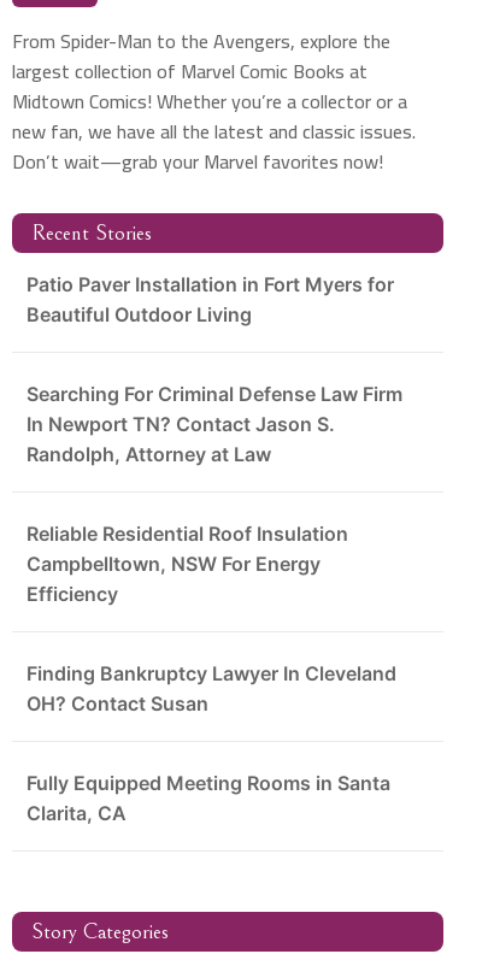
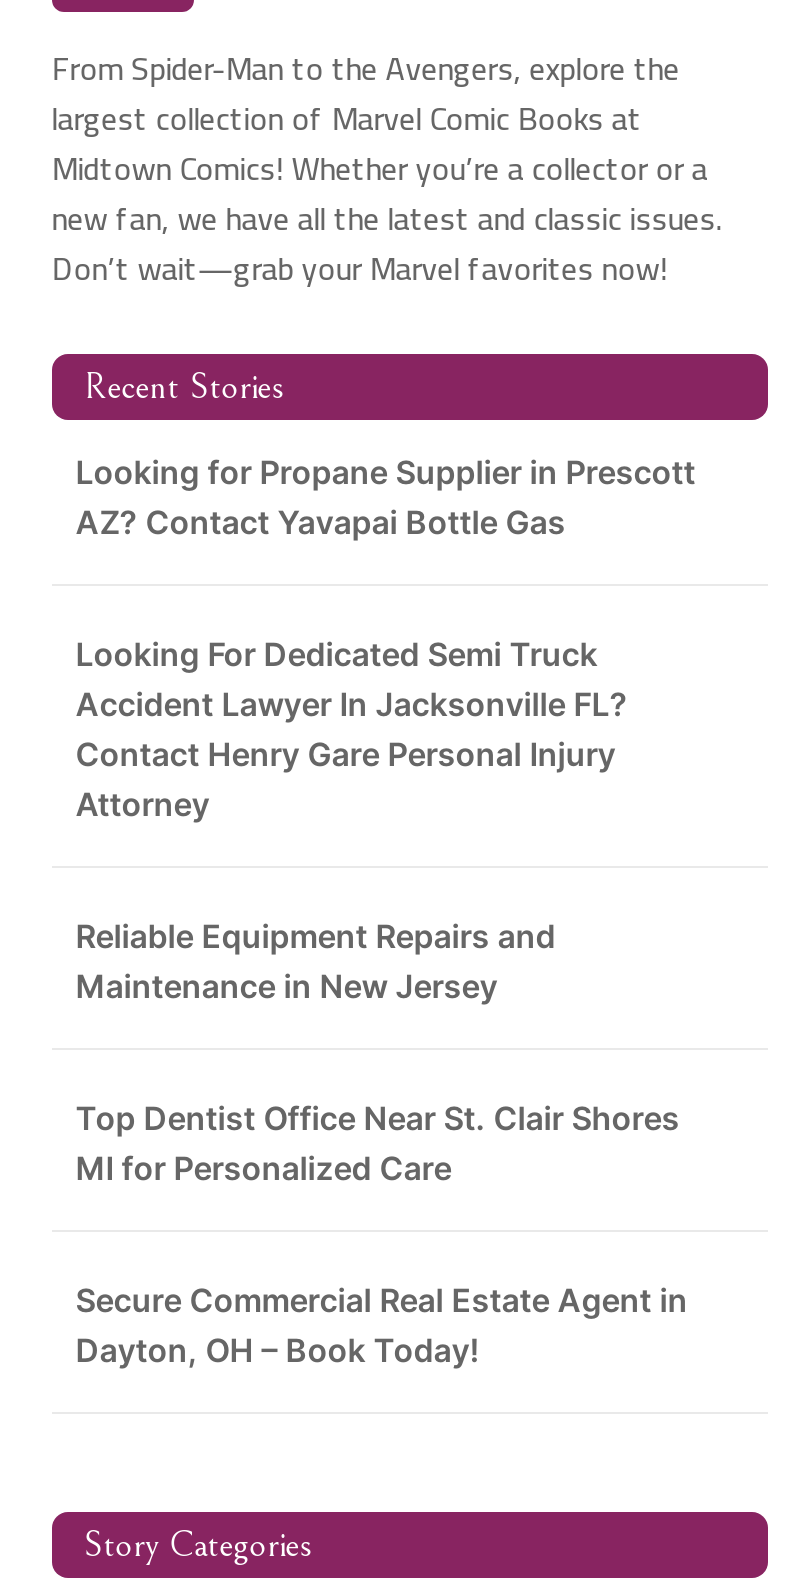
[26,273,394,327] Patio Paver Installation in Fort Myers for | Beautiful Outdoor Living -> [76,453,696,543] Looking for Propane Supplier in Prescott | AZ? Contact Yavapai Bottle Gas
[26,382,402,467] Searching For Criminal Defense Law Firm | In Newport TN? Contact Jason S. | Randolph, Attorney at Law -> [76,635,628,825] Looking For Dedicated Semi Truck | Accident Lawyer In Jacksonville FL? | Contact Henry Gare Personal Injury | Attorney
[26,522,348,606] Reliable Residential Roof Insulation | Campbelltown, NSW For Energy | Efficiency -> [76,917,556,1007] Reliable Equipment Repairs and | Maintenance in New Jersey
[26,662,396,716] Finding Bankruptcy Lawyer In Cleveland | OH? Contact Susan -> [76,1099,680,1189] Top Dentist Office Near St. Clair Shores | MI for Personalized Care
[26,771,390,826] Fully Equipped Meeting Rooms in Santa | Clarita, CA -> [76,1281,688,1371] Secure Commercial Real Estate Agent in | Dayton, OH – Book Today!

